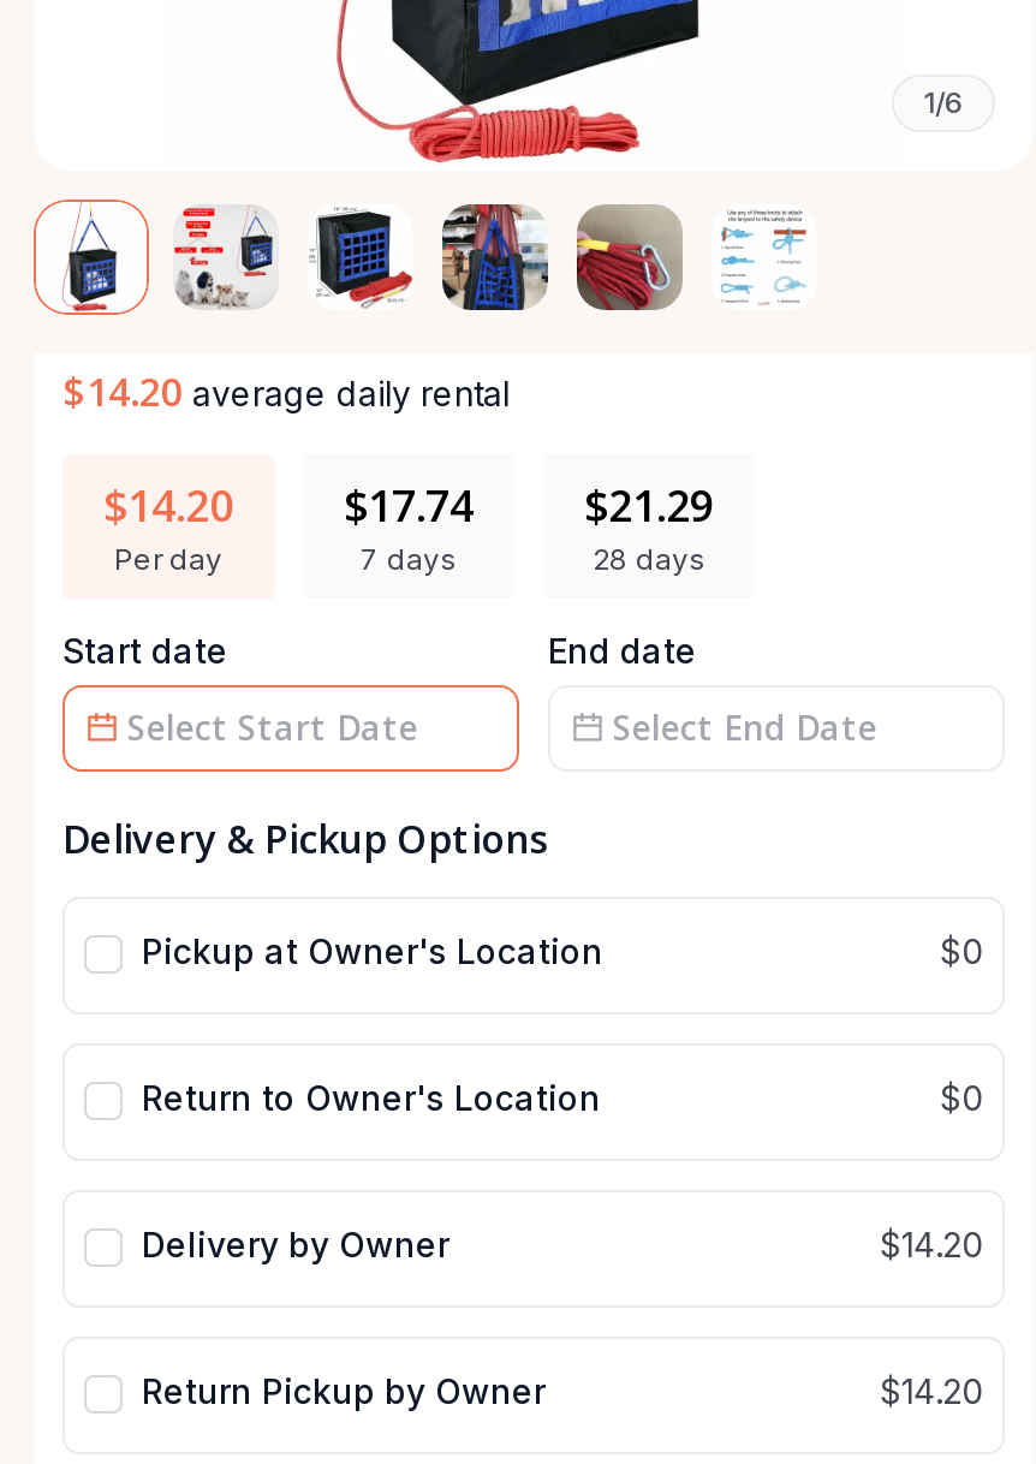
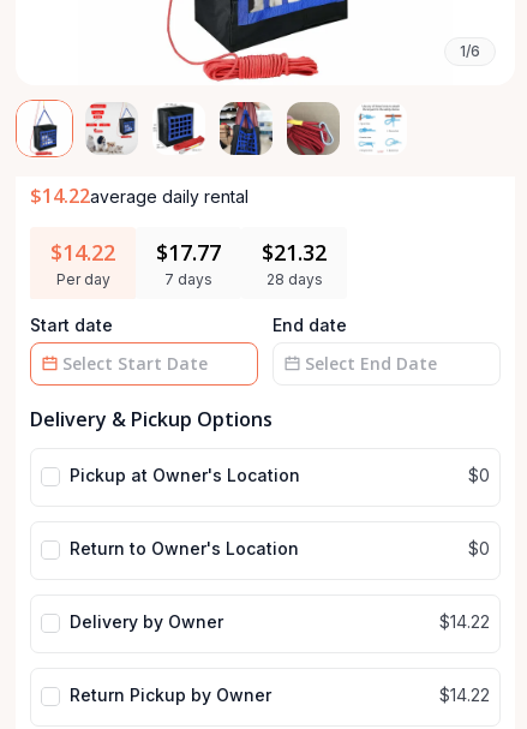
[62,365,510,418] $14.20 average daily rental -> [30,183,248,209] $14.22average daily rental
[103,476,233,534] $14.20 -> [50,238,115,267] $14.22
[344,476,474,534] $17.74 -> [156,238,221,267] $17.77
[584,476,714,534] $21.29 -> [262,238,327,267] $21.32
[880,1222,983,1263] $14.20 -> [439,611,490,631] $14.22
[880,1369,983,1410] $14.20 -> [439,684,490,704] $14.22

